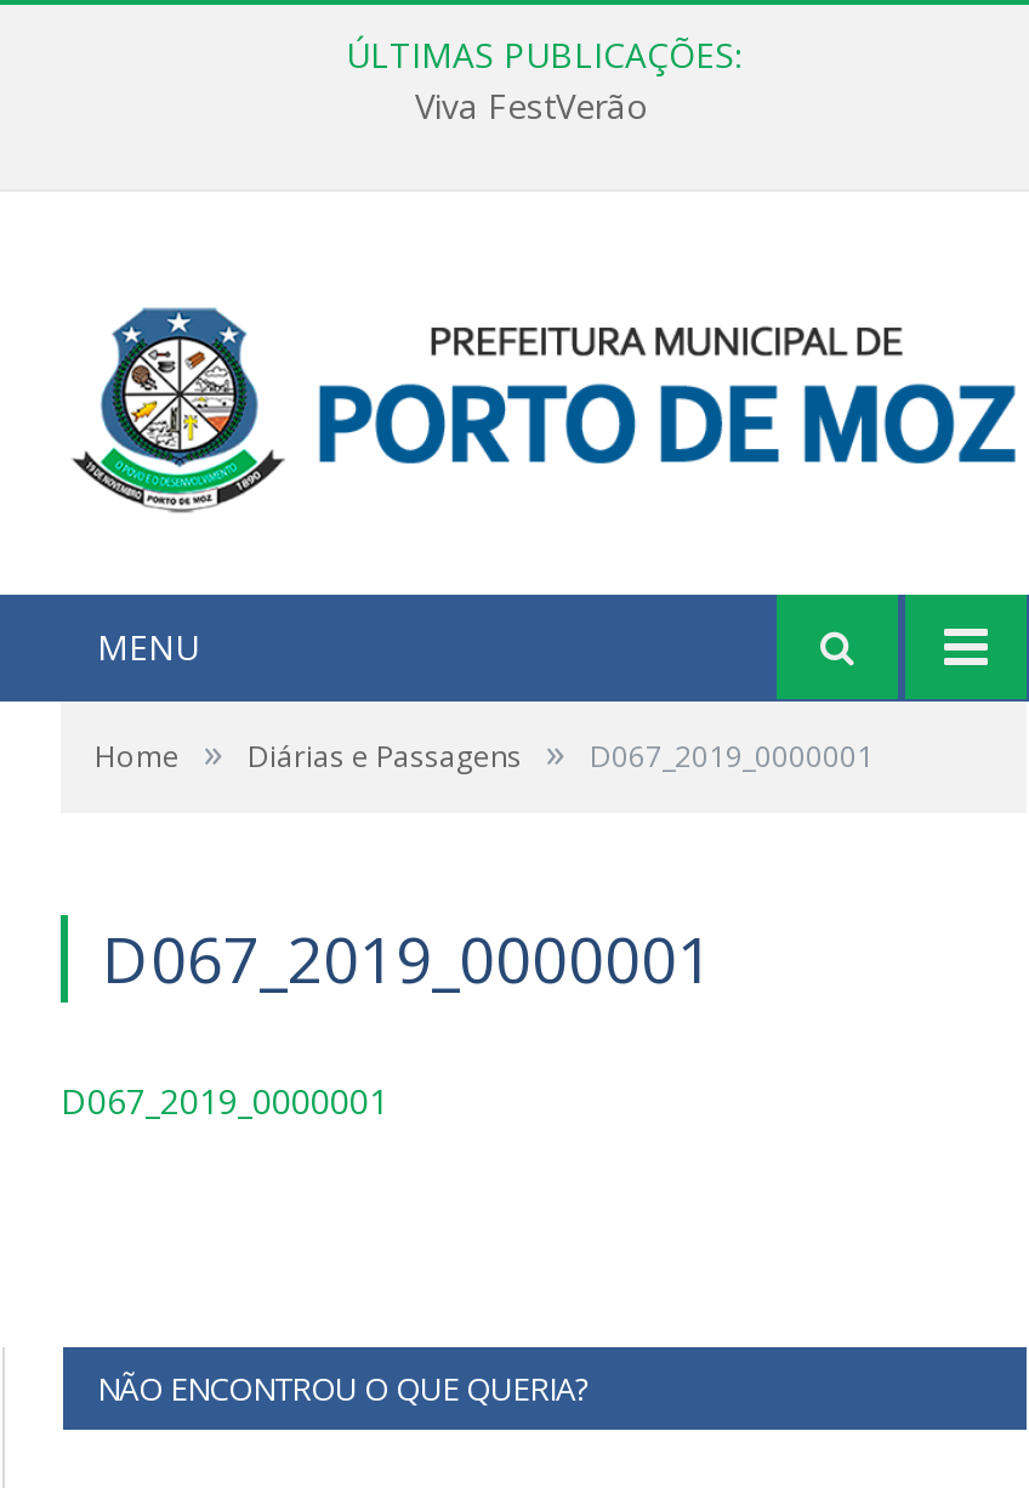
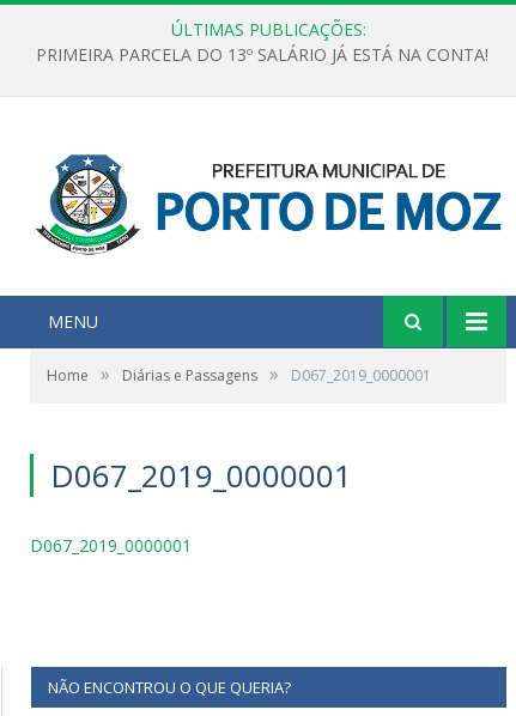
[415,83,648,129] Viva FestVerão -> [36,43,488,66] PRIMEIRA PARCELA DO 13º SALÁRIO JÁ ESTÁ NA CONTA!

